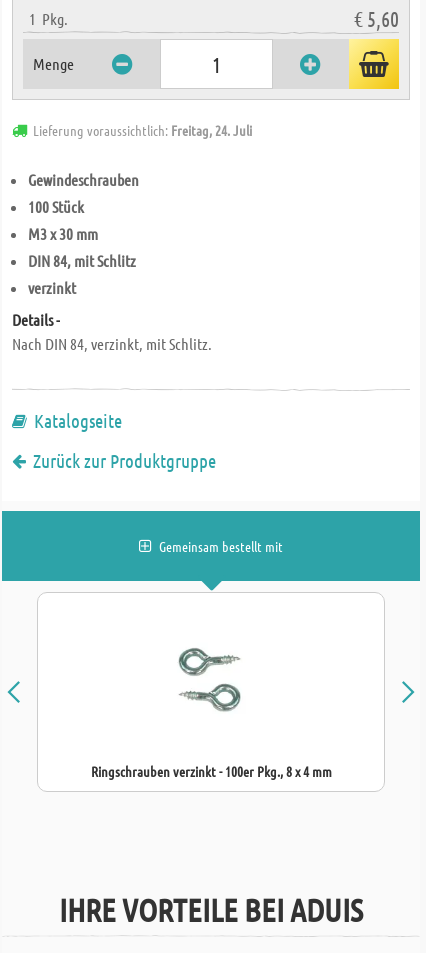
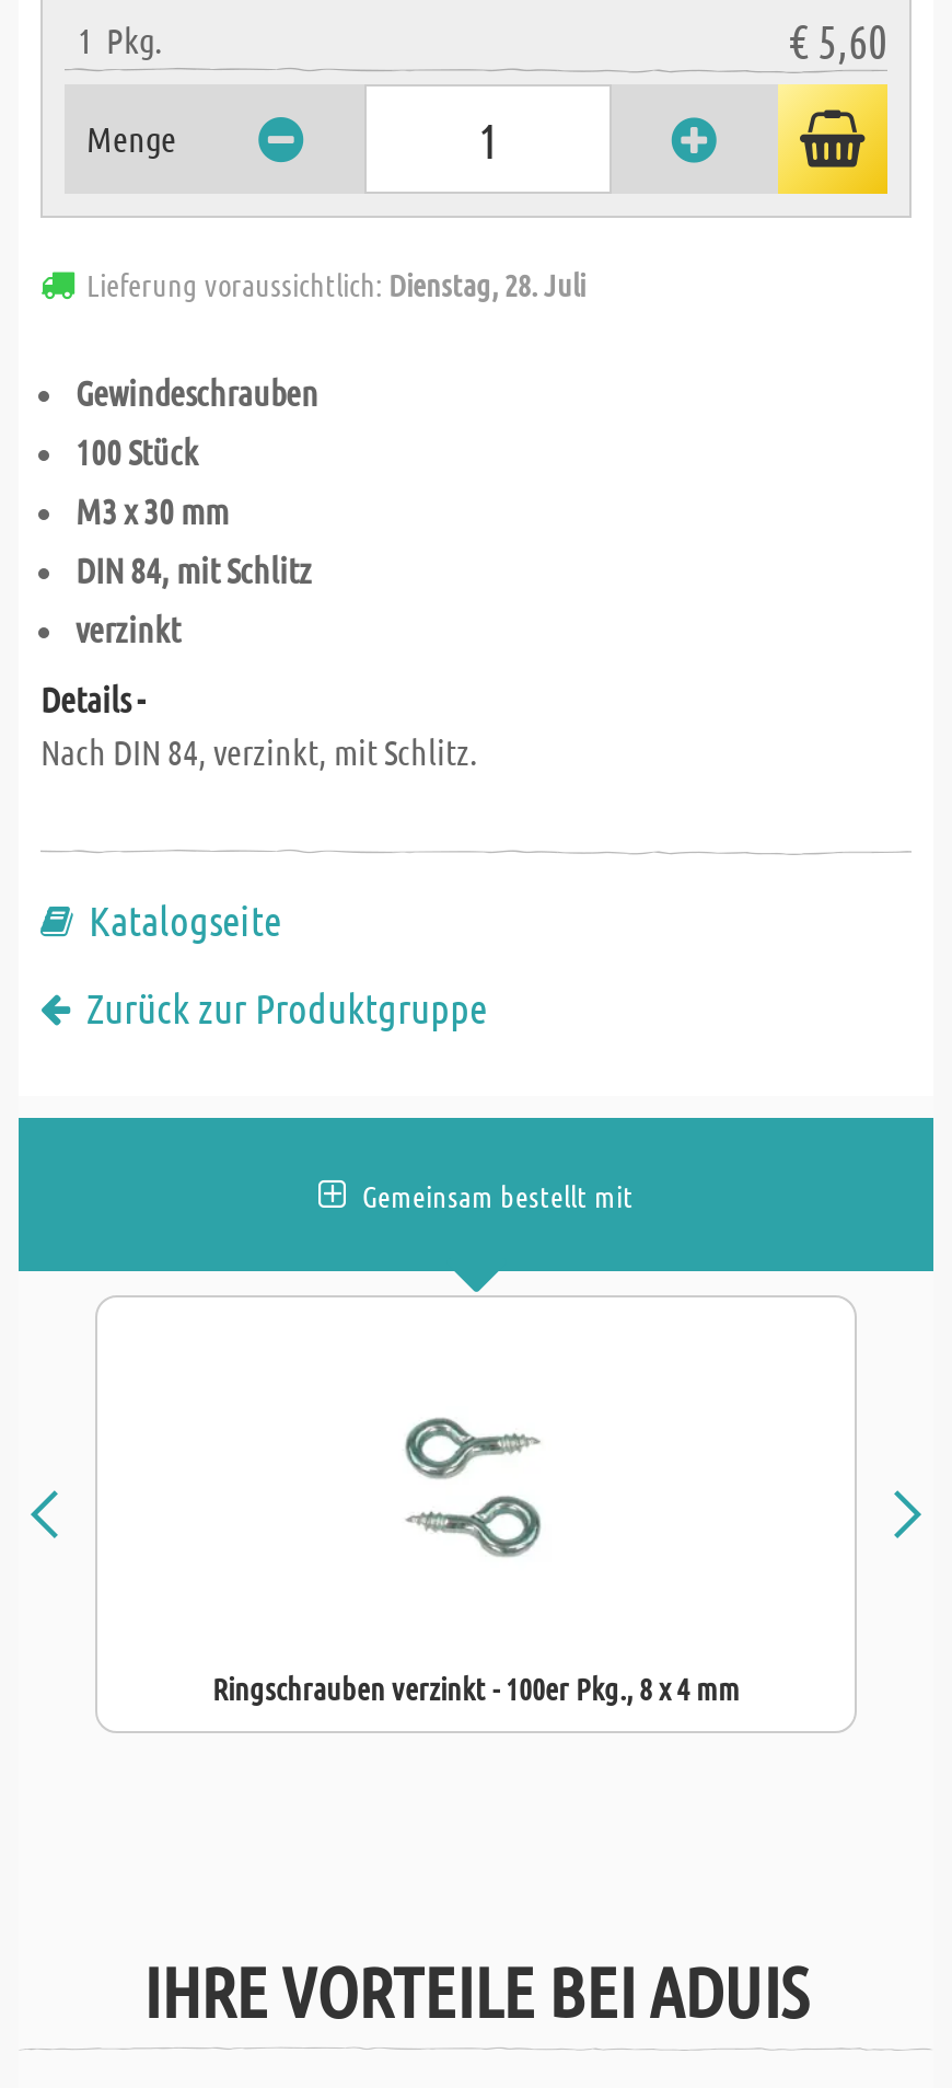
[33,121,252,139] Lieferung voraussichtlich: Freitag, 24. Juli -> [86,264,585,303] Lieferung voraussichtlich: Dienstag, 28. Juli

